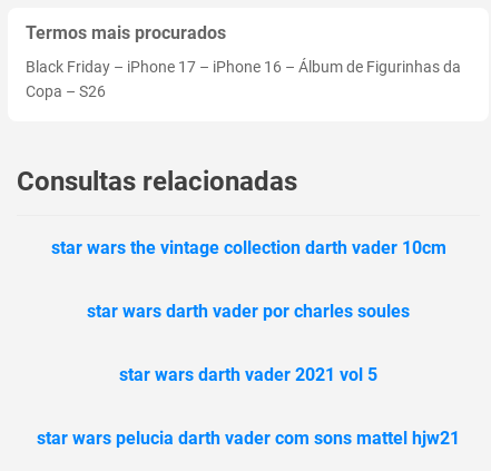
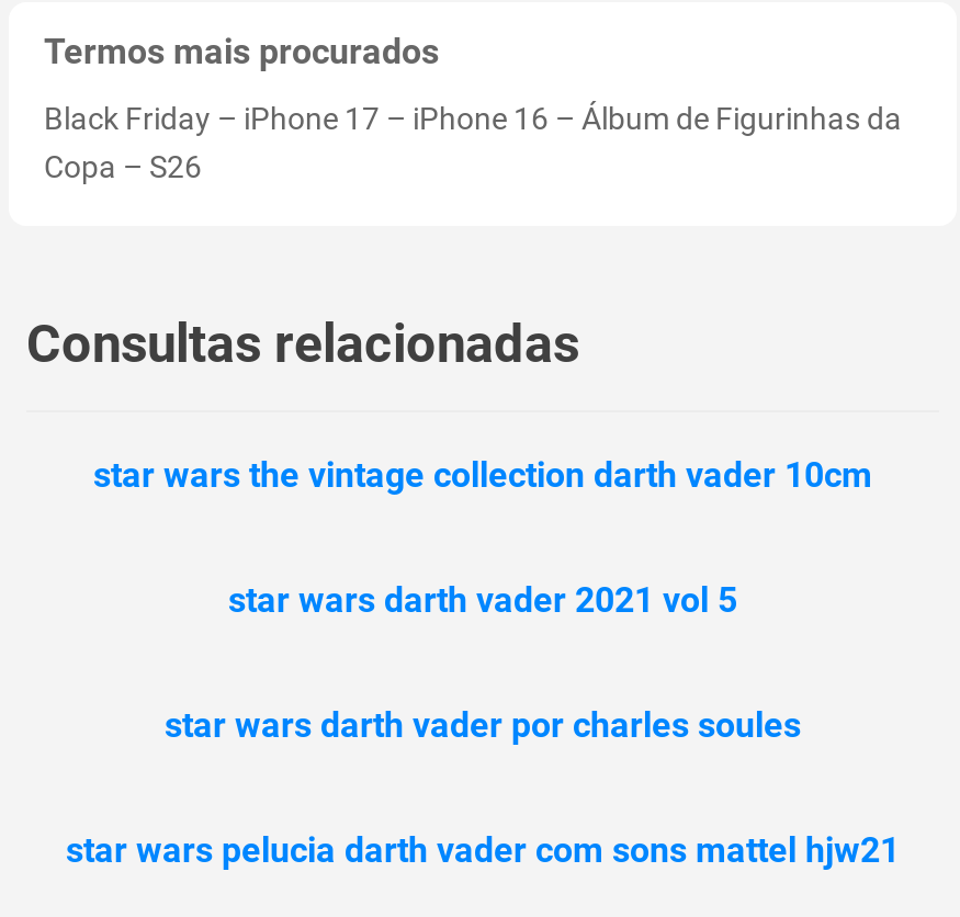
moved [87,301,410,322] -> [165,705,801,746]: star wars darth vader por charles soules
moved [119,364,377,385] -> [228,580,737,621]: star wars darth vader 2021 vol 5

